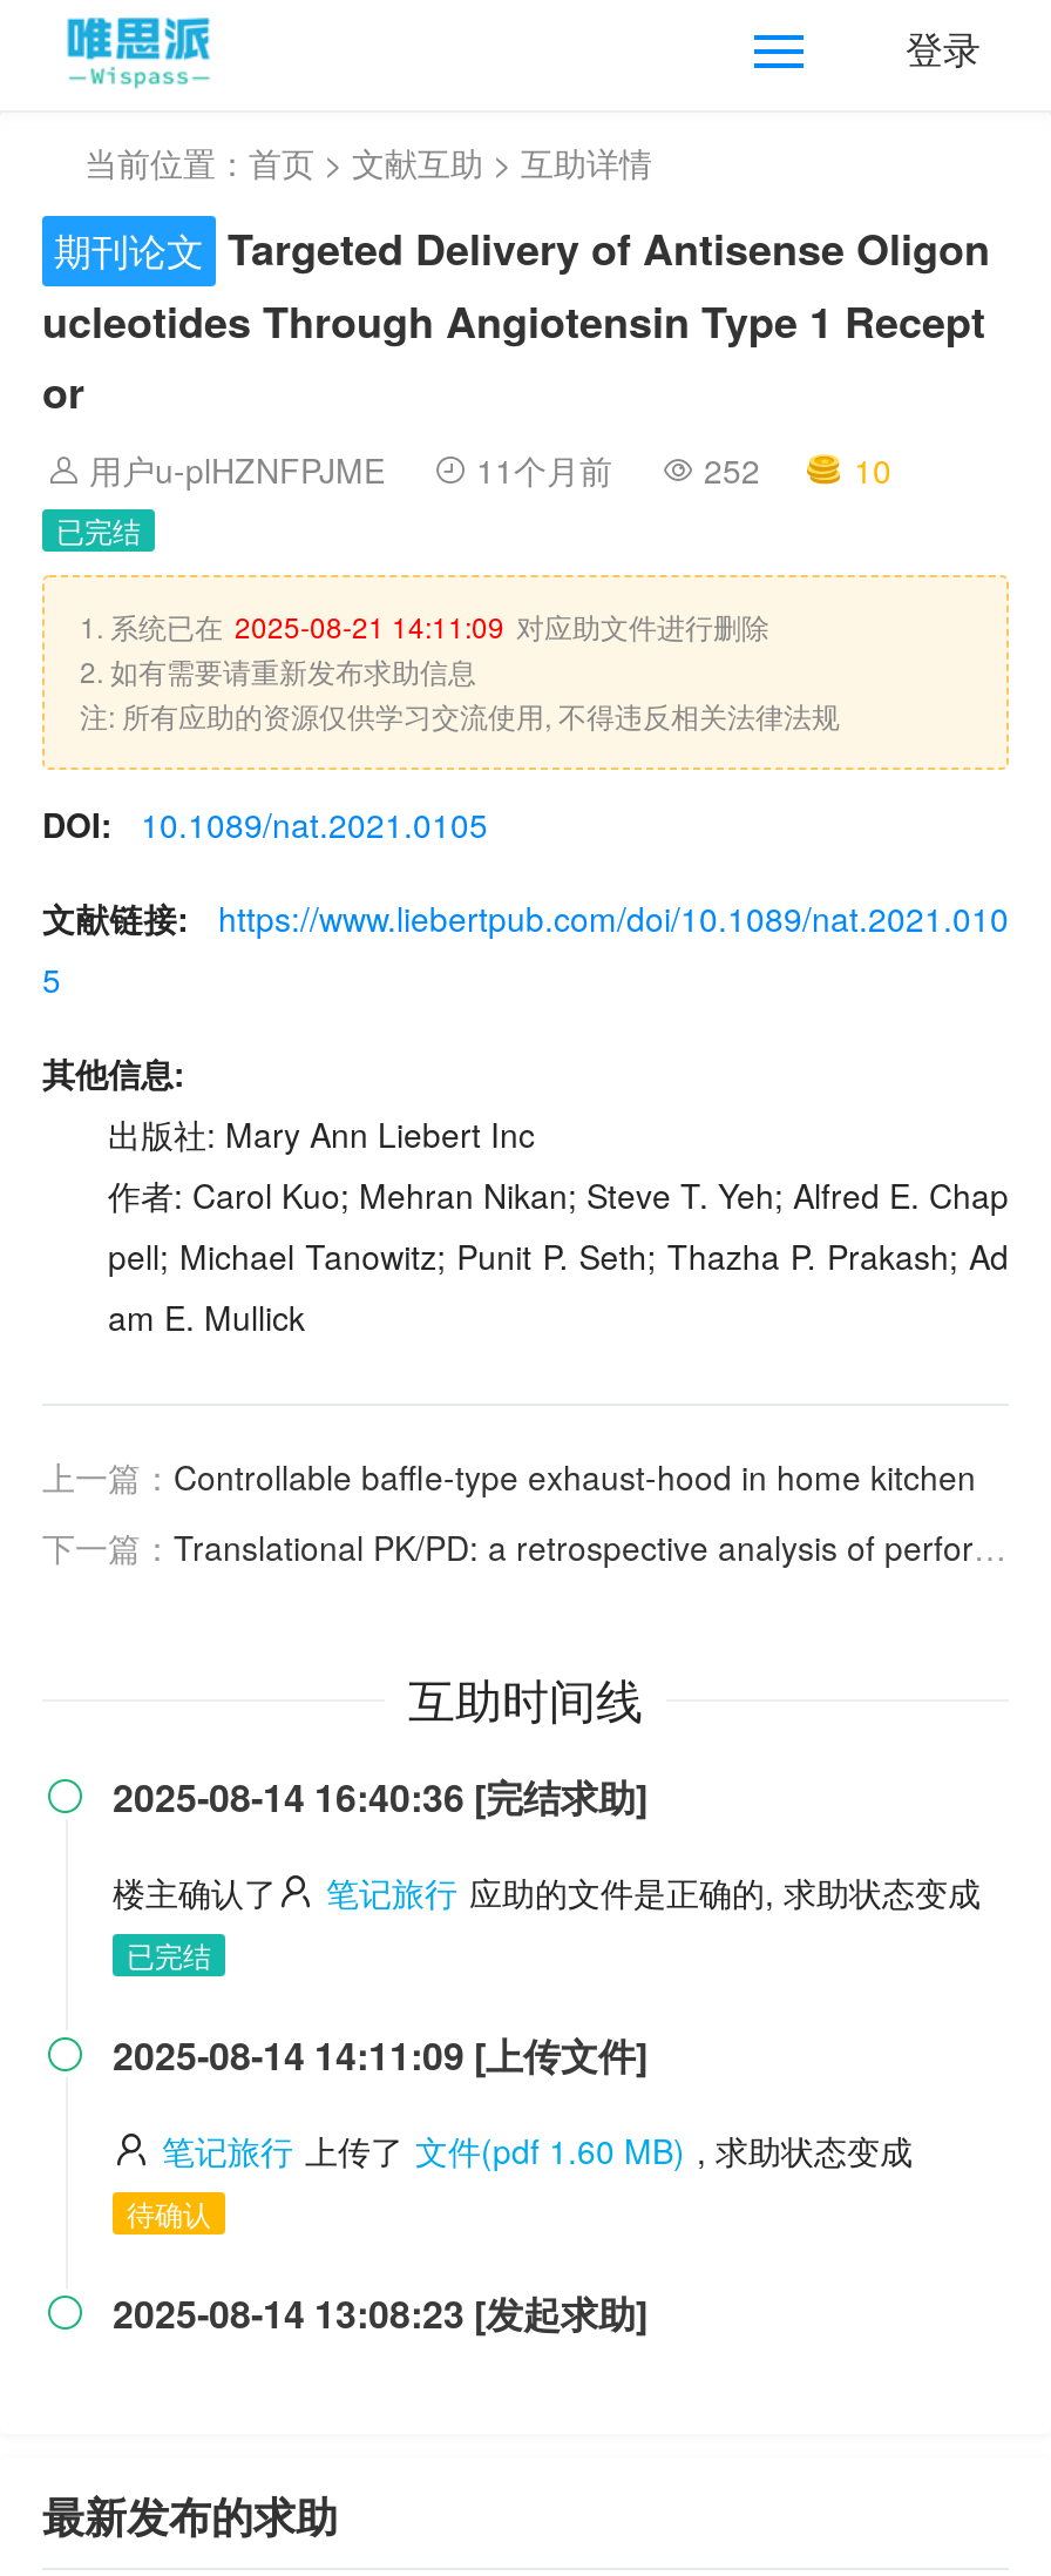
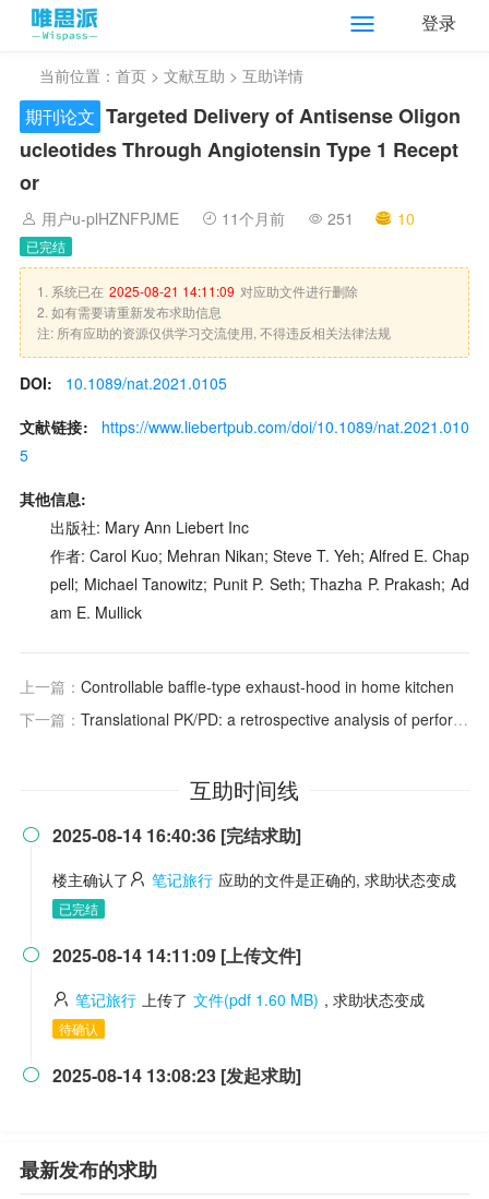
[89,446,891,493] 用户u-plHZNFPJME 11个月前 252 10 -> [41,207,415,229] 用户u-plHZNFPJME 11个月前 251 10

